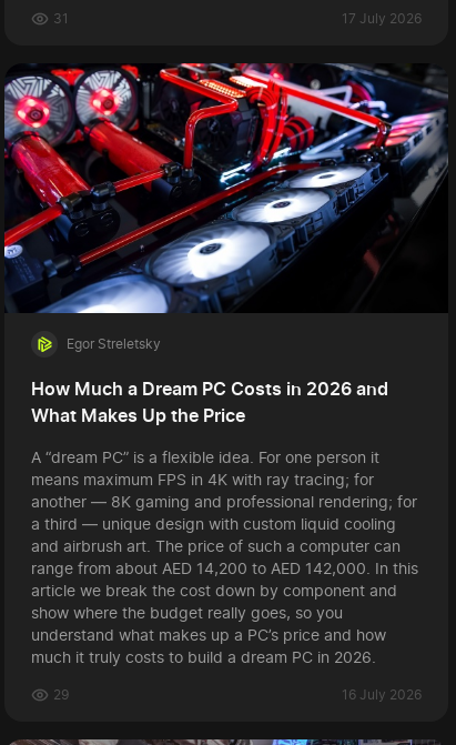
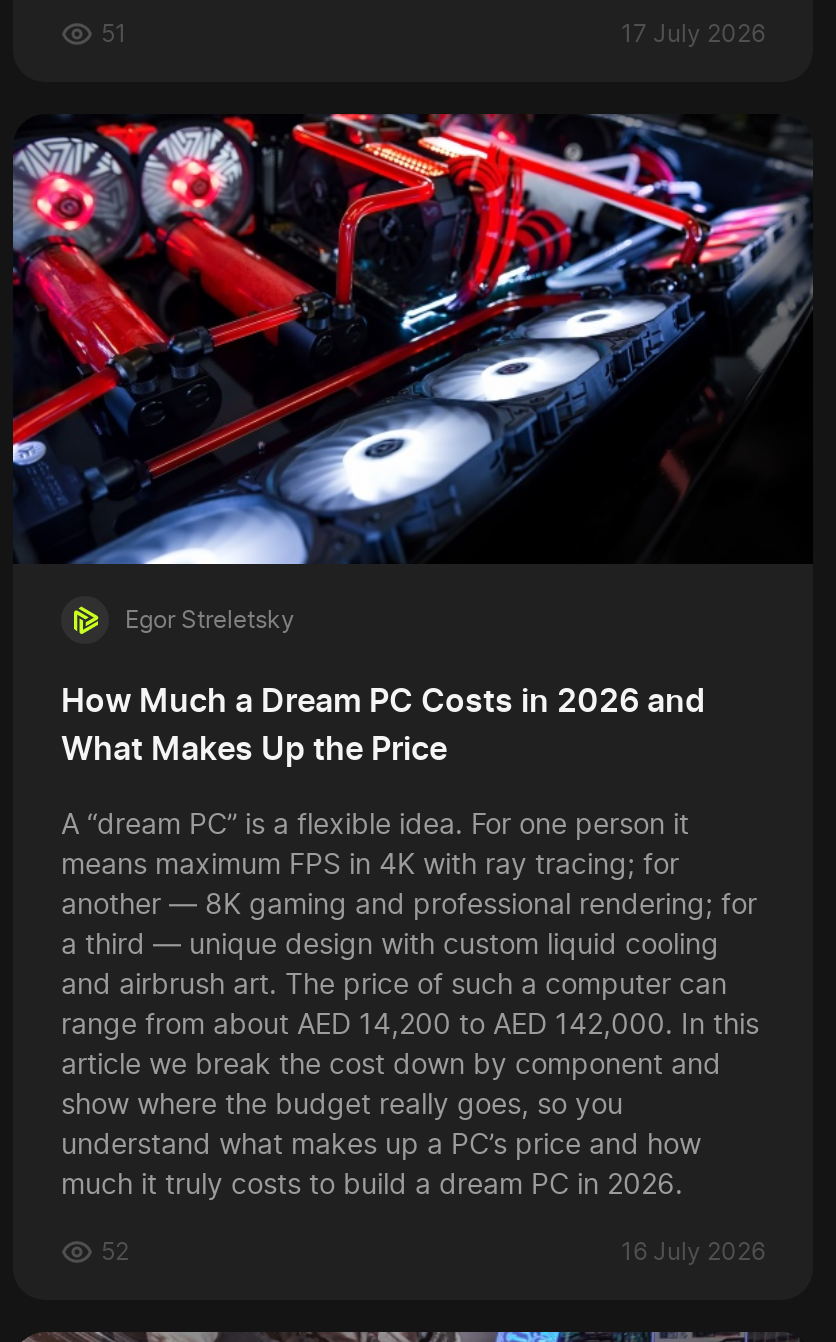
[53,10,69,27] 31 -> [101,18,127,48] 51
[53,686,69,703] 29 -> [101,1236,129,1266] 52

